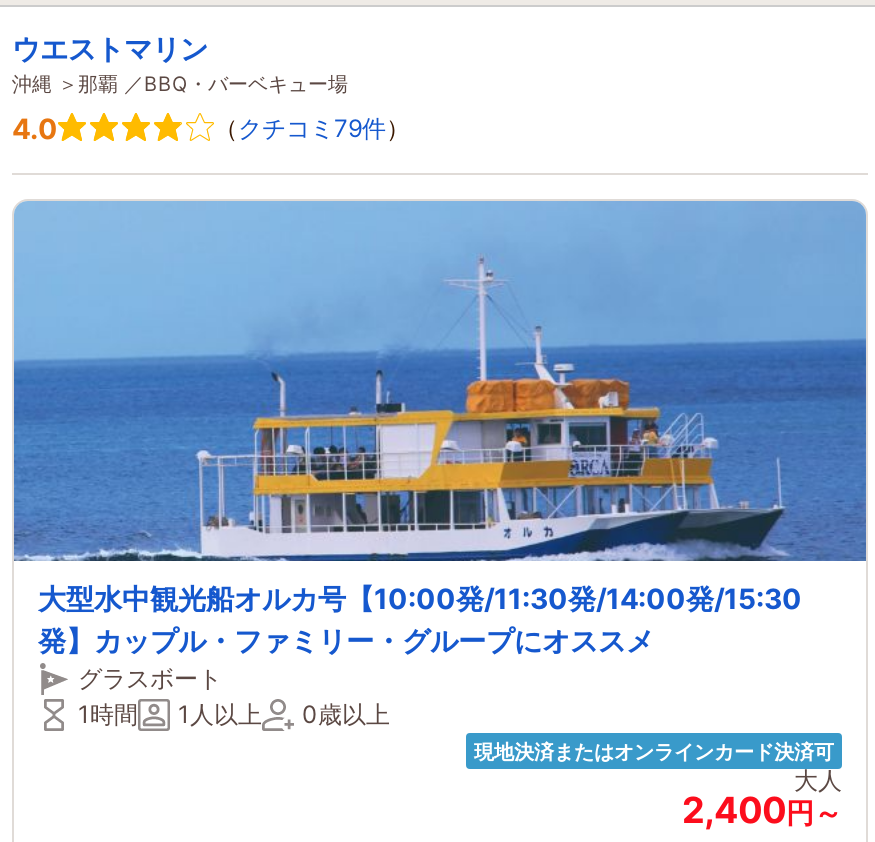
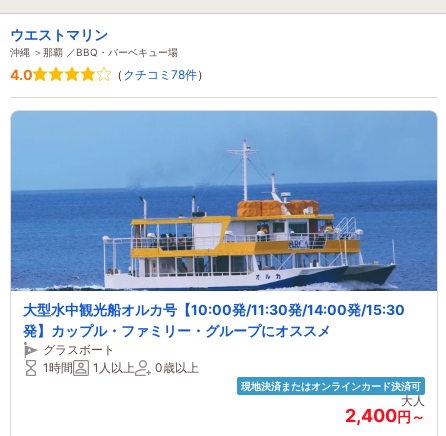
[214,112,410,142] （クチコミ79件） -> [111,66,209,81] （クチコミ78件）

